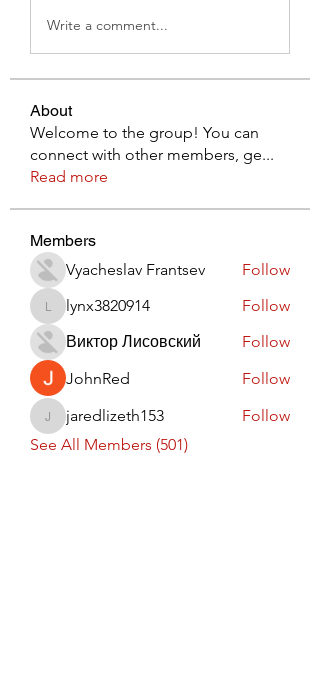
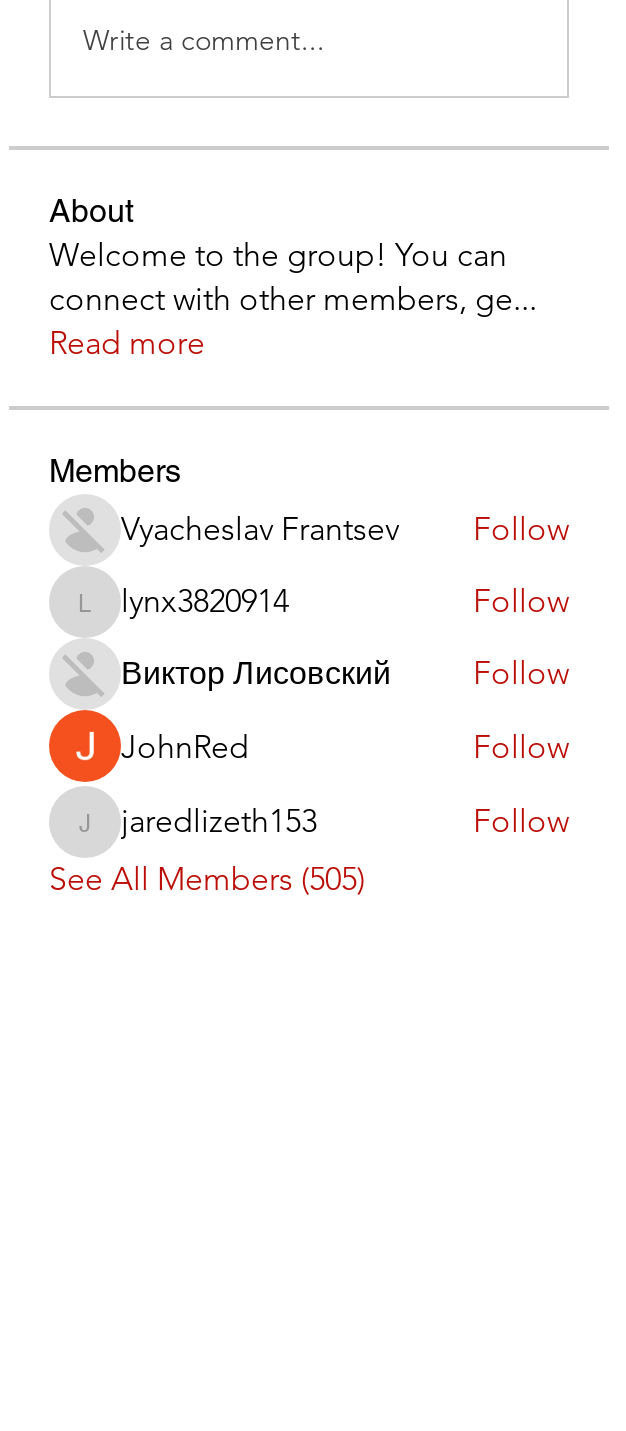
[30,435,188,454] See All Members (501) -> [49,860,365,898] See All Members (505)

